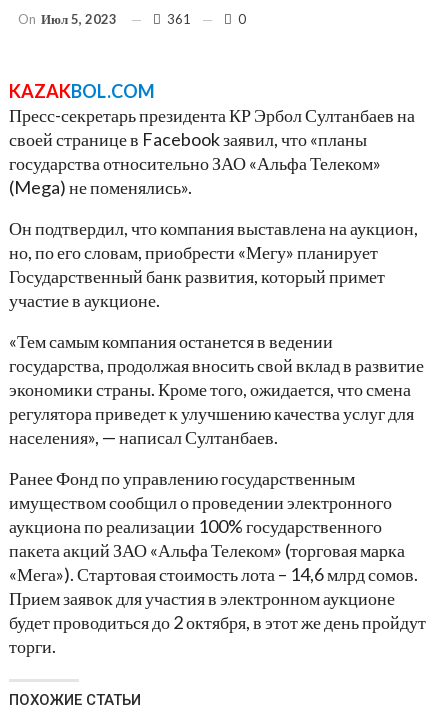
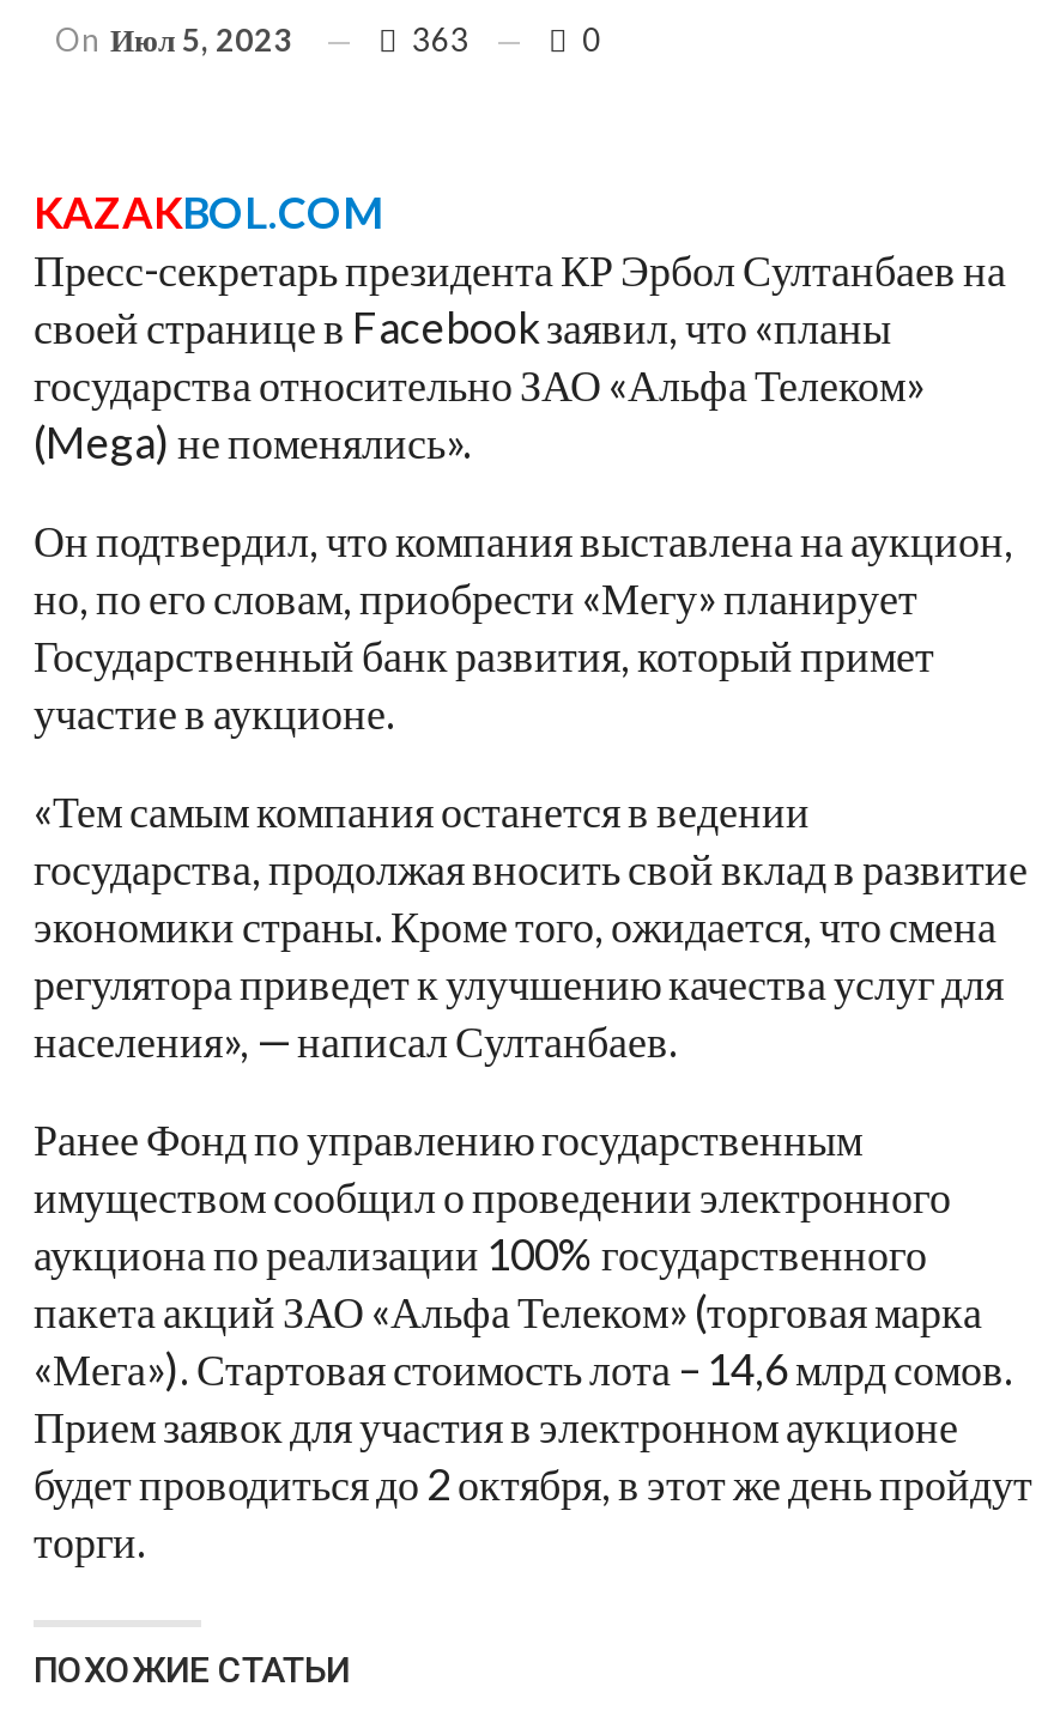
[164,11,191,27] 361 -> [405,20,470,59] 363

